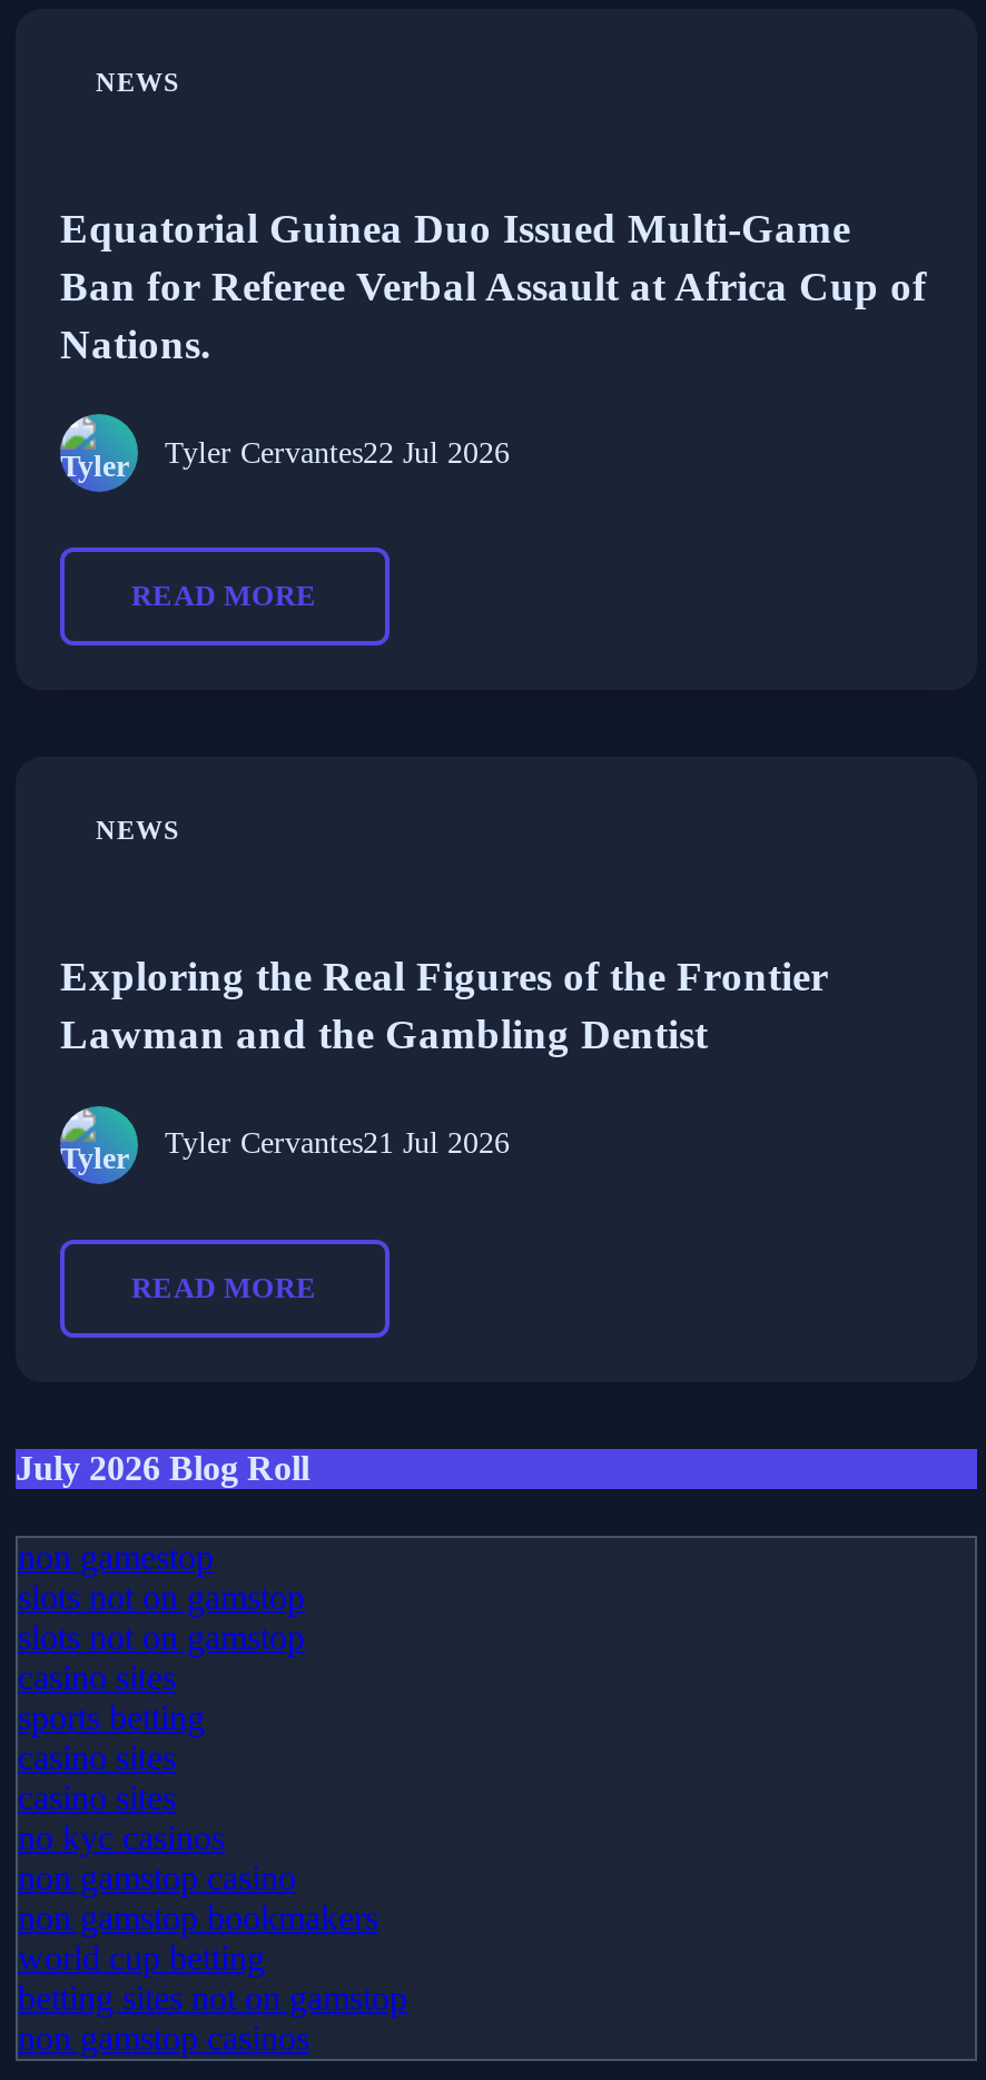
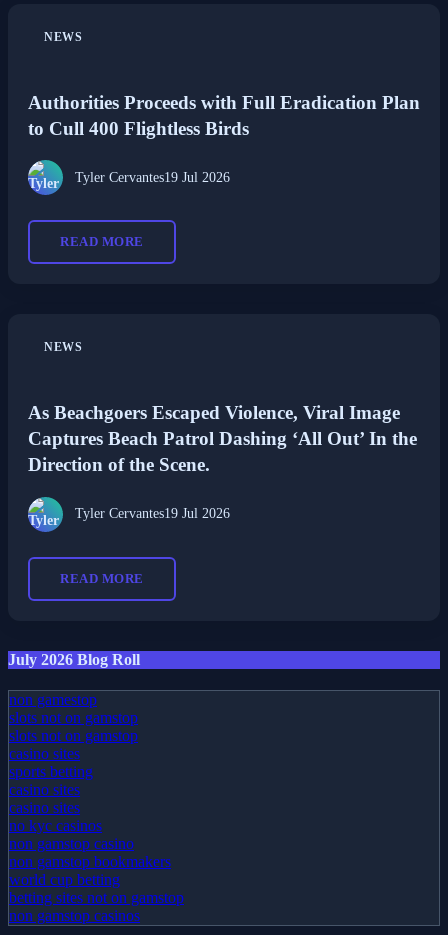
[60,204,926,366] Equatorial Guinea Duo Issued Multi-Game | Ban for Referee Verbal Assault at Africa Cup of | Nations. -> [28,92,420,139] Authorities Proceeds with Full Eradication Plan | to Cull 400 Flightless Birds
moved [58,412,317,846] -> [27,159,143,354]: [image] | READ MORE | NEWS
[165,436,510,469] Tyler Cervantes22 Jul 2026 -> [75,170,230,185] Tyler Cervantes19 Jul 2026
[60,953,828,1057] Exploring the Real Figures of the Frontier | Lawman and the Gambling Dentist -> [28,402,417,475] As Beachgoers Escaped Violence, Viral Image | Captures Beach Patrol Dashing ‘All Out’ In the | Direction of the Scene.
[165,1127,510,1160] Tyler Cervantes21 Jul 2026 -> [75,506,230,521] Tyler Cervantes19 Jul 2026

